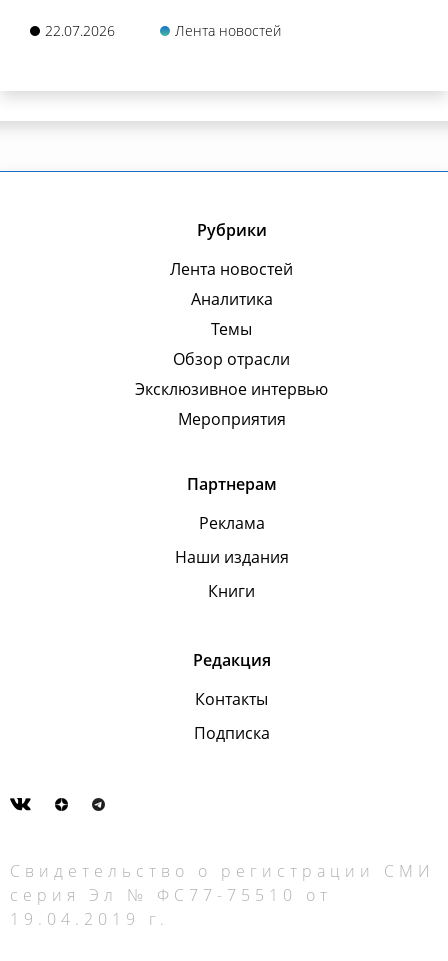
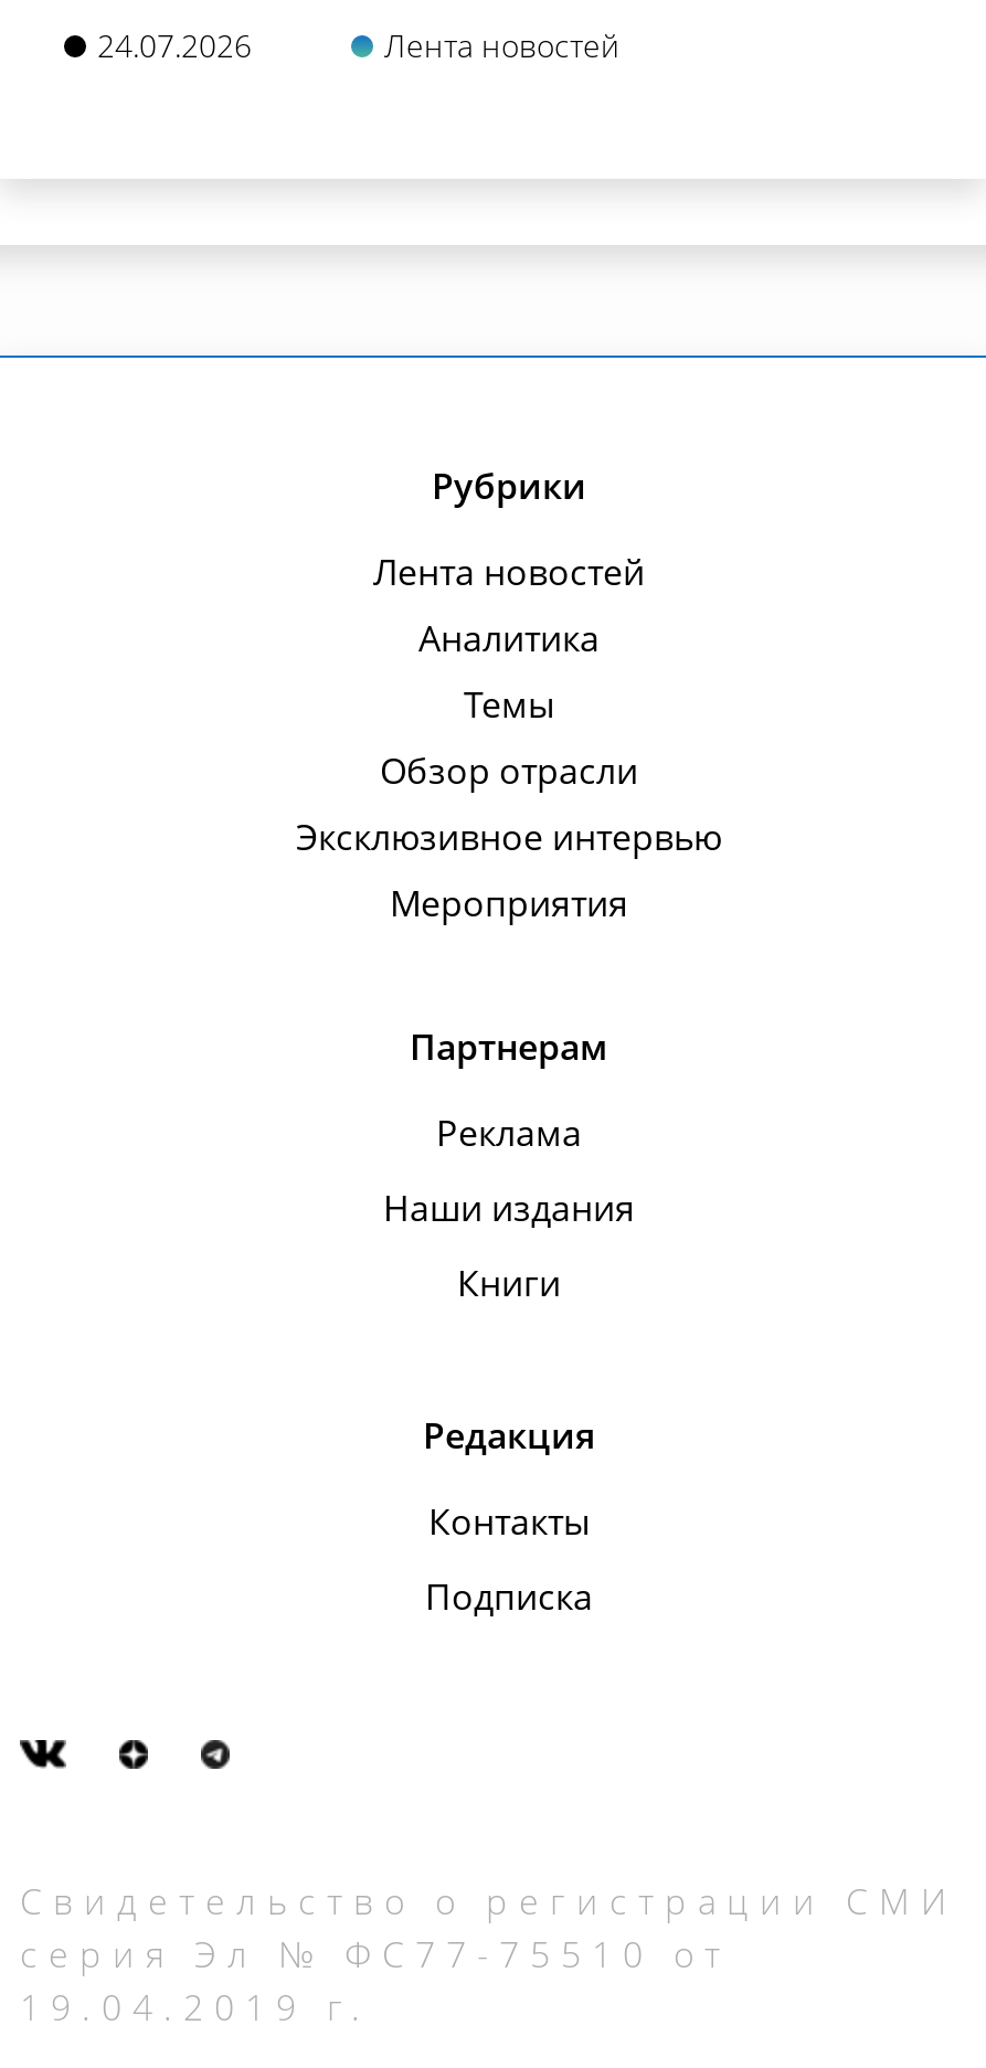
[45,21,115,40] 22.07.2026 -> [97,25,252,67] 24.07.2026

